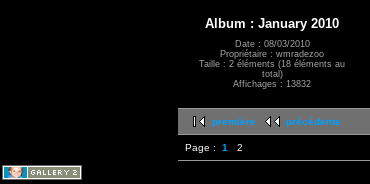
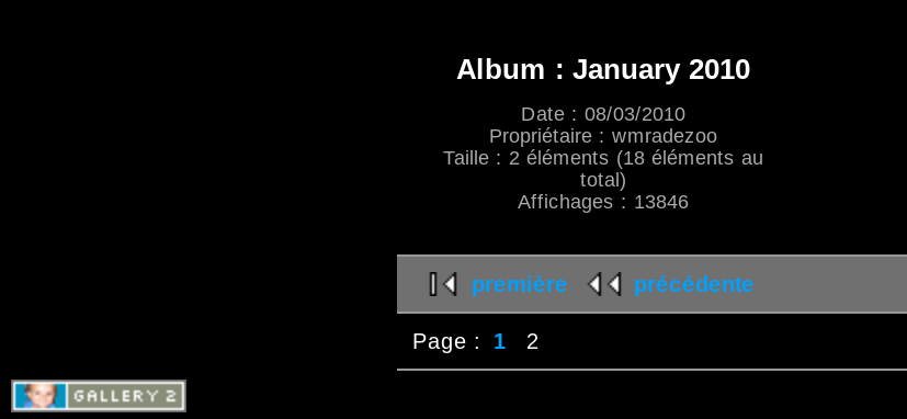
[233,79,311,89] Affichages : 13832 -> [518,190,689,212] Affichages : 13846

